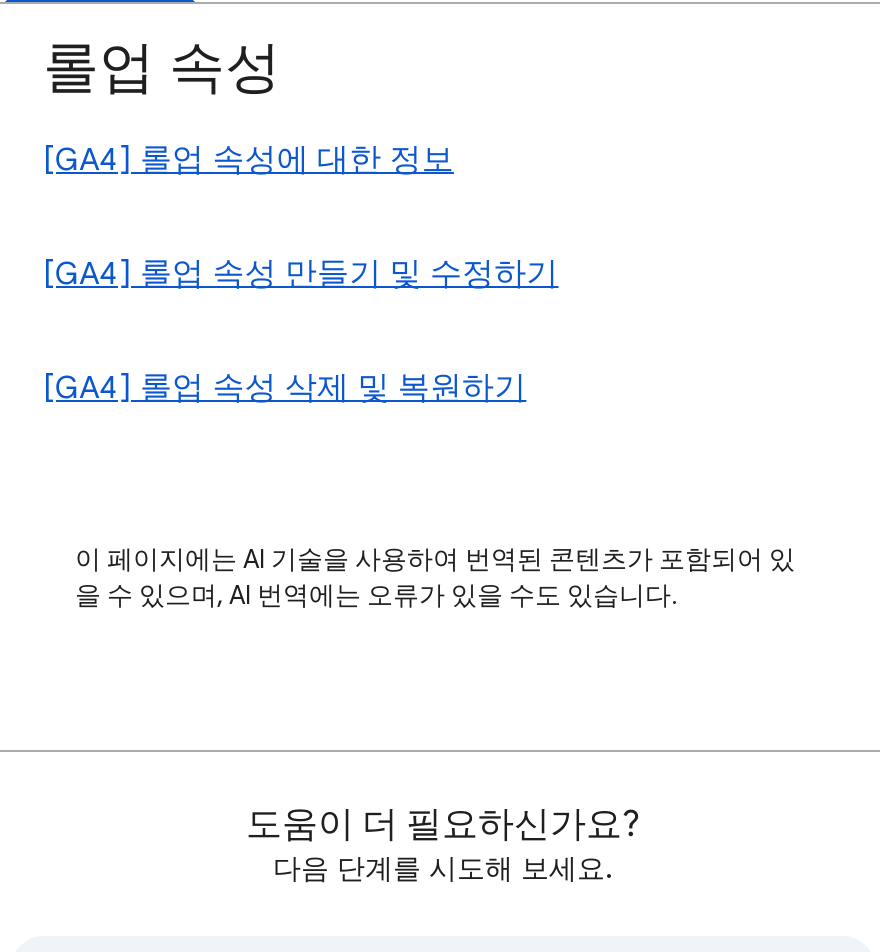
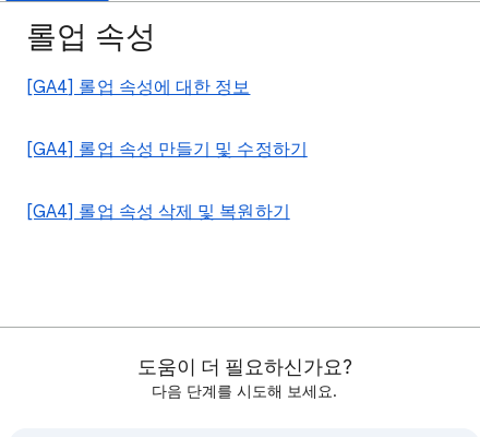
[75,542,795,612] 이 페이지에는 AI 기술을 사용하여 번역된 콘텐츠가 포함되어 있 | 을 수 있으며, AI 번역에는 오류가 있을 수도 있습니다. -> none

